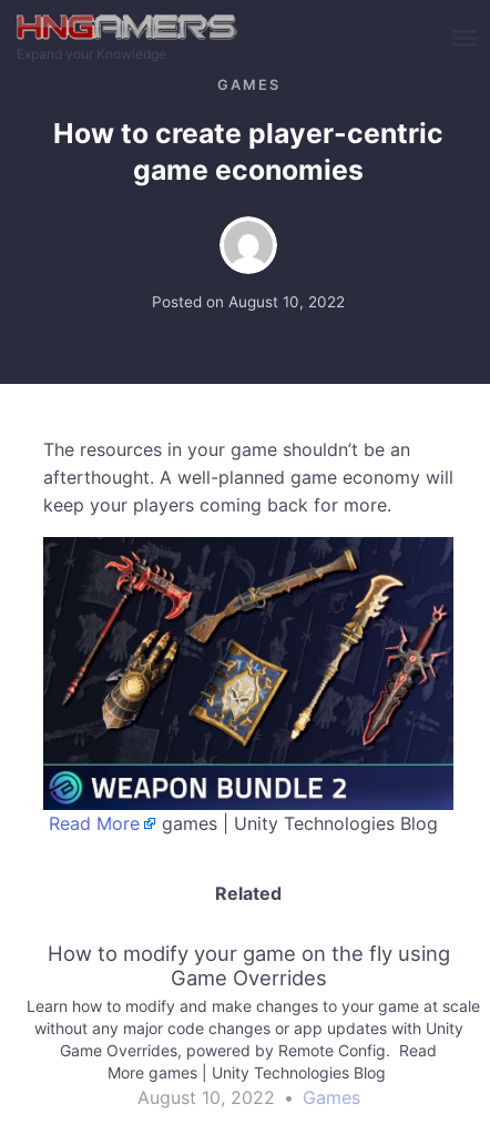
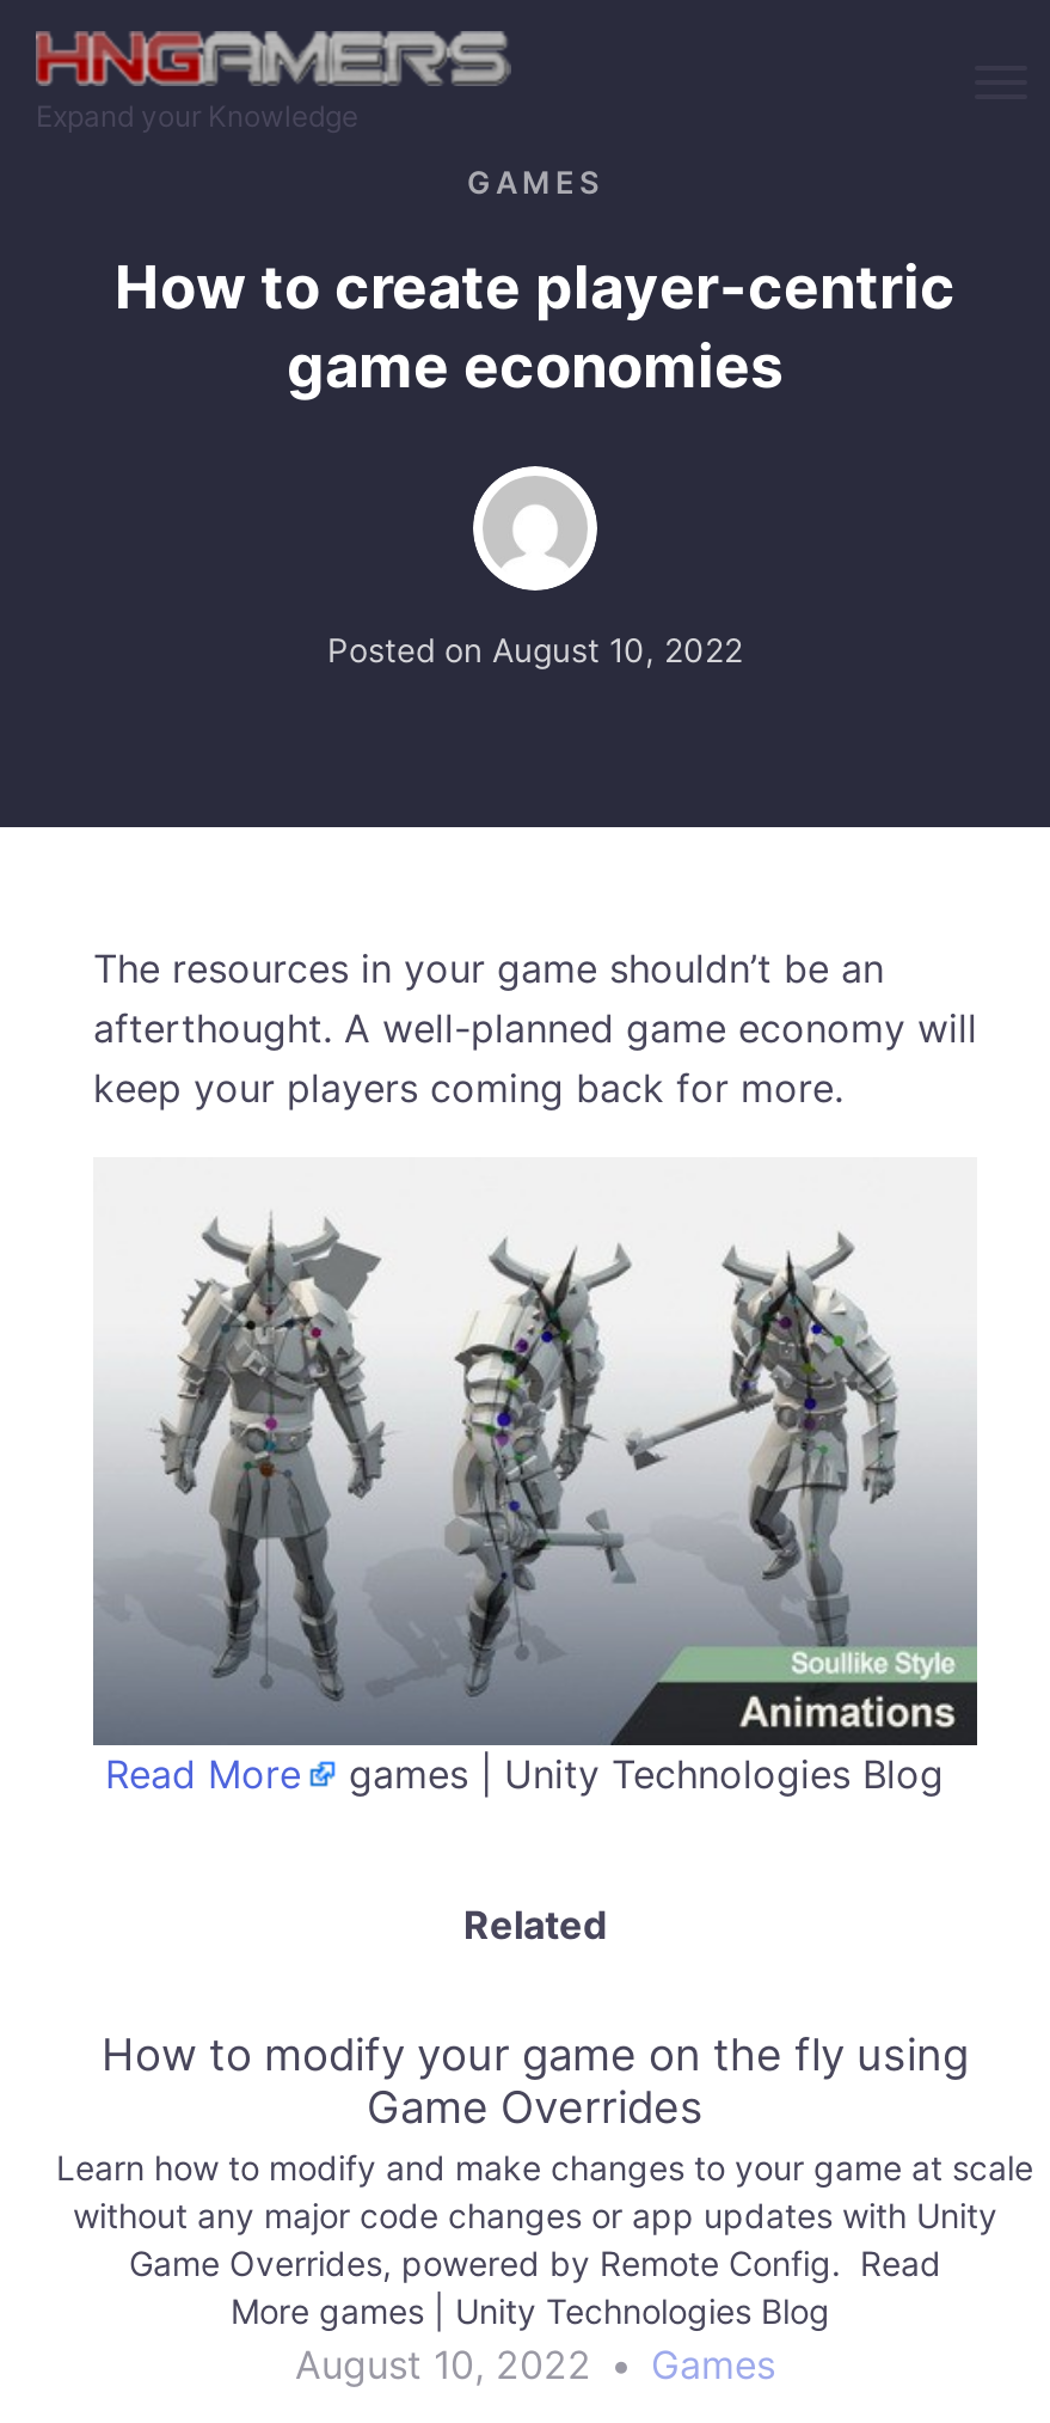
[42,536,455,810] [image] -> [91,1157,980,1748] [image]

